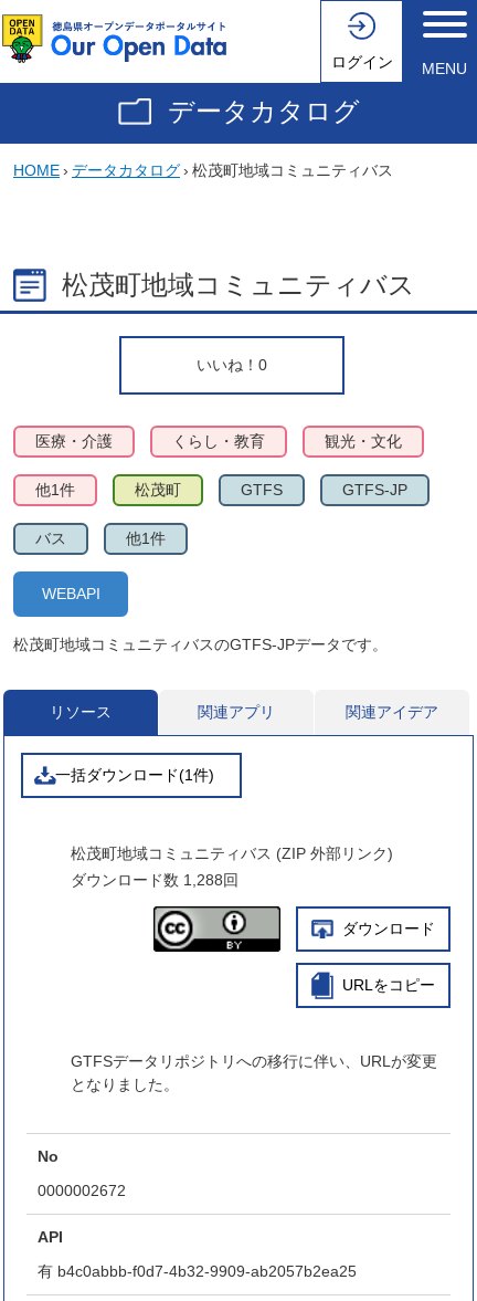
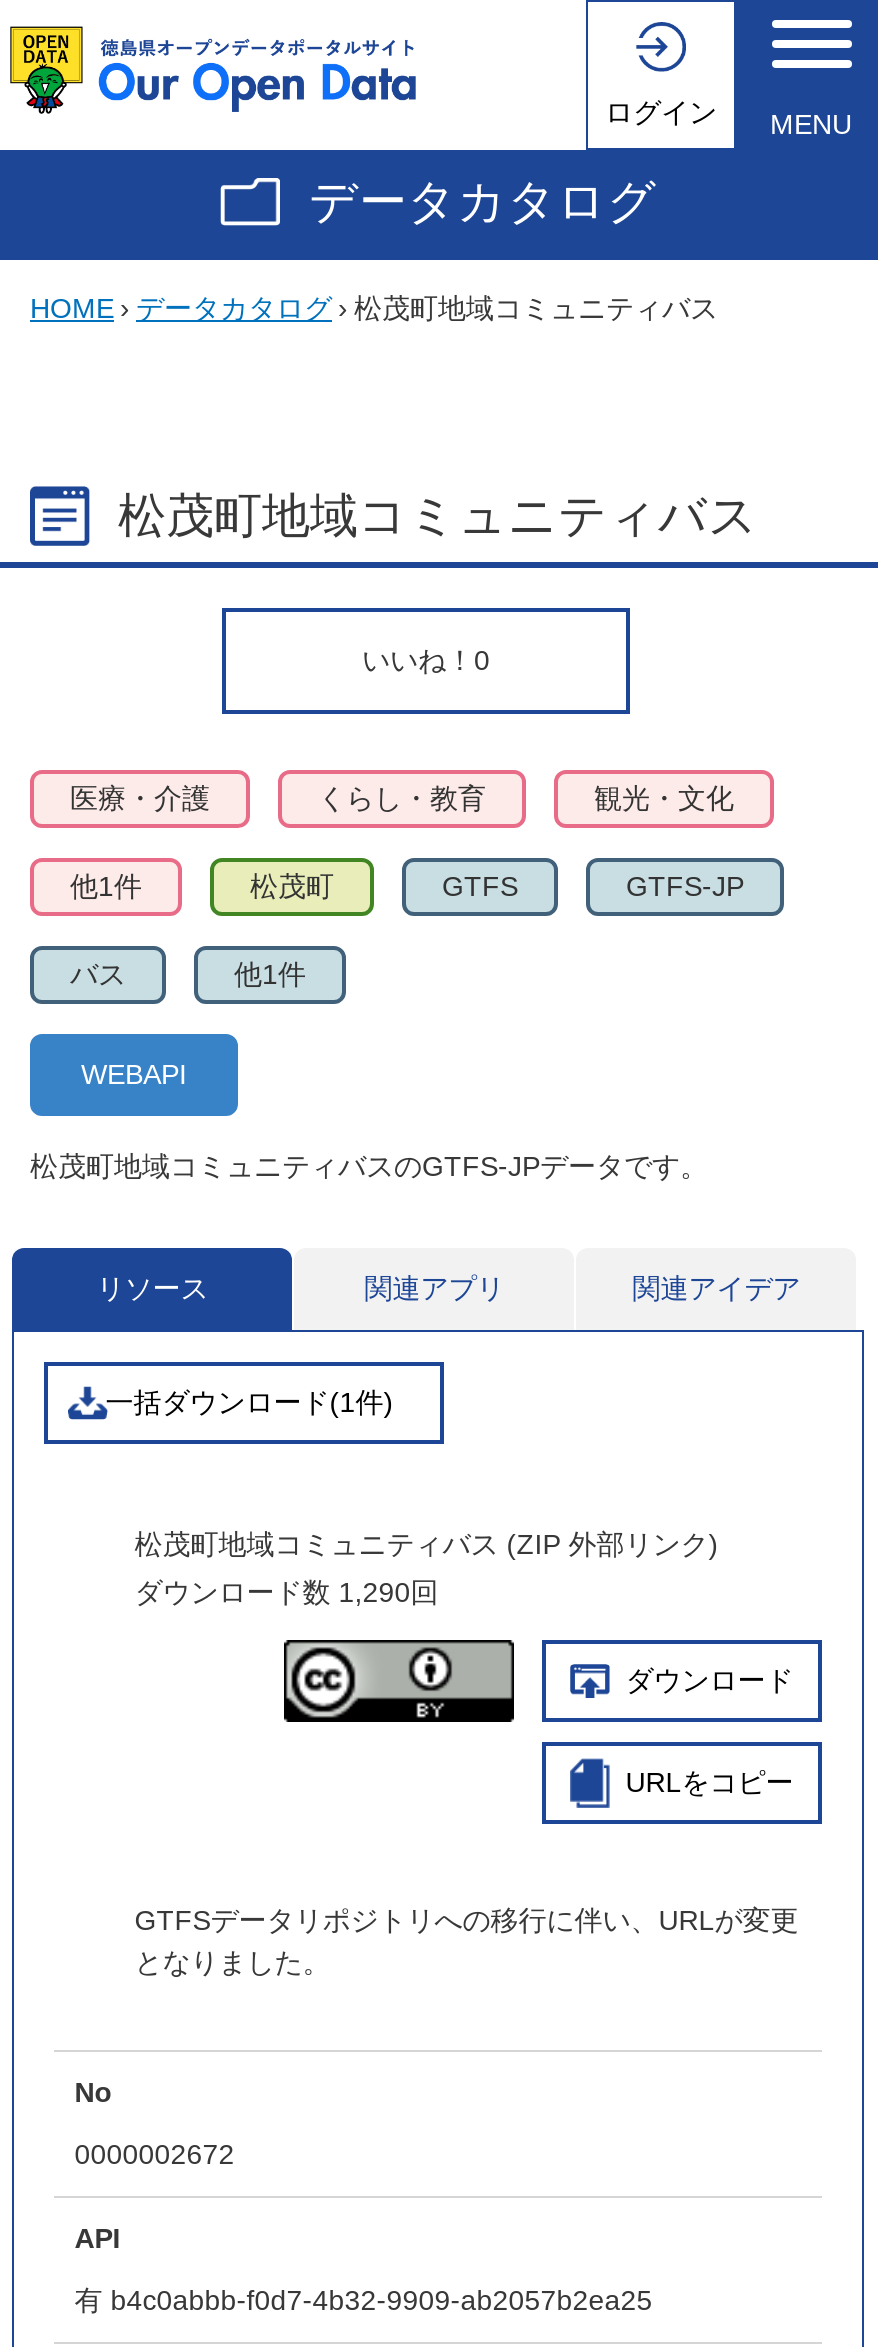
[71,871,239,889] ダウンロード数 1,288回 -> [134,1576,438,1608] ダウンロード数 1,290回

